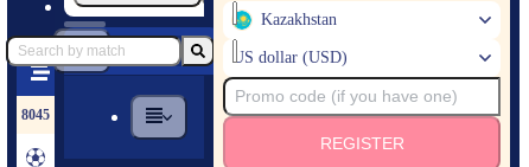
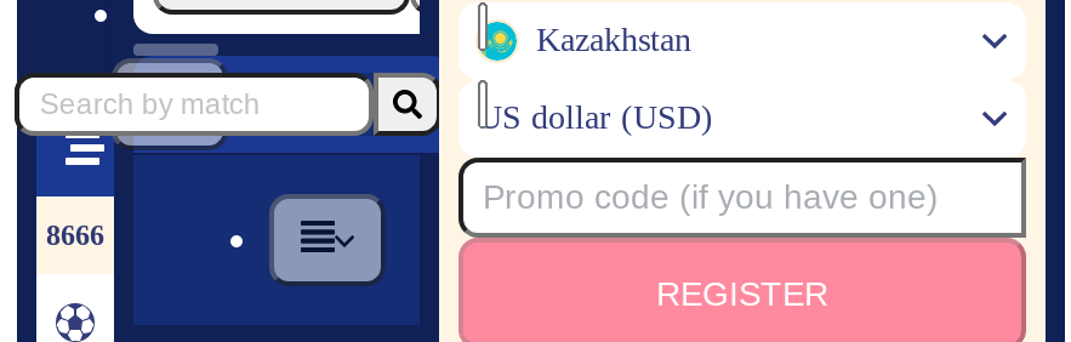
[21,107,50,123] 8045 -> [46,218,104,252] 8666

